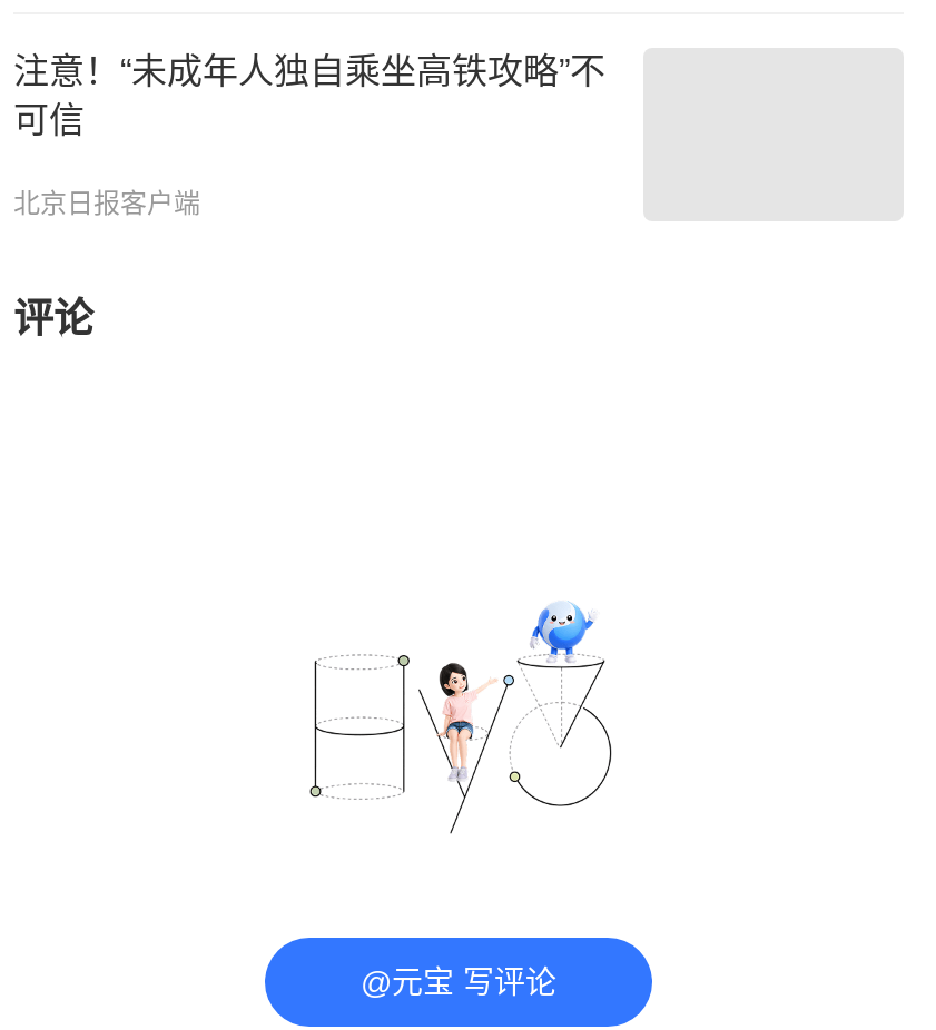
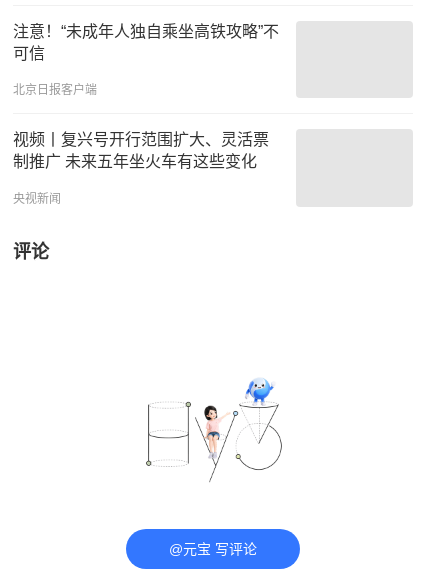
none -> [13,131,269,206] 视频丨复兴号开行范围扩大、灵活票 | 制推广 未来五年坐火车有这些变化 | 央视新闻

